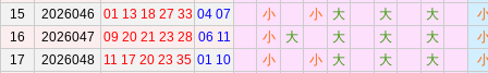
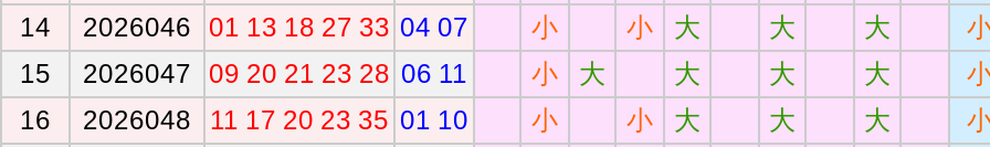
[10,7,231,22] 15 2026046 01 13 18 27 33 04 07 -> [20,12,468,43] 14 2026046 01 13 18 27 33 04 07
[10,29,230,45] 16 2026047 09 20 21 23 28 06 11 -> [20,59,467,90] 15 2026047 09 20 21 23 28 06 11
[10,52,231,68] 17 2026048 11 17 20 23 35 01 10 -> [20,105,468,136] 16 2026048 11 17 20 23 35 01 10

